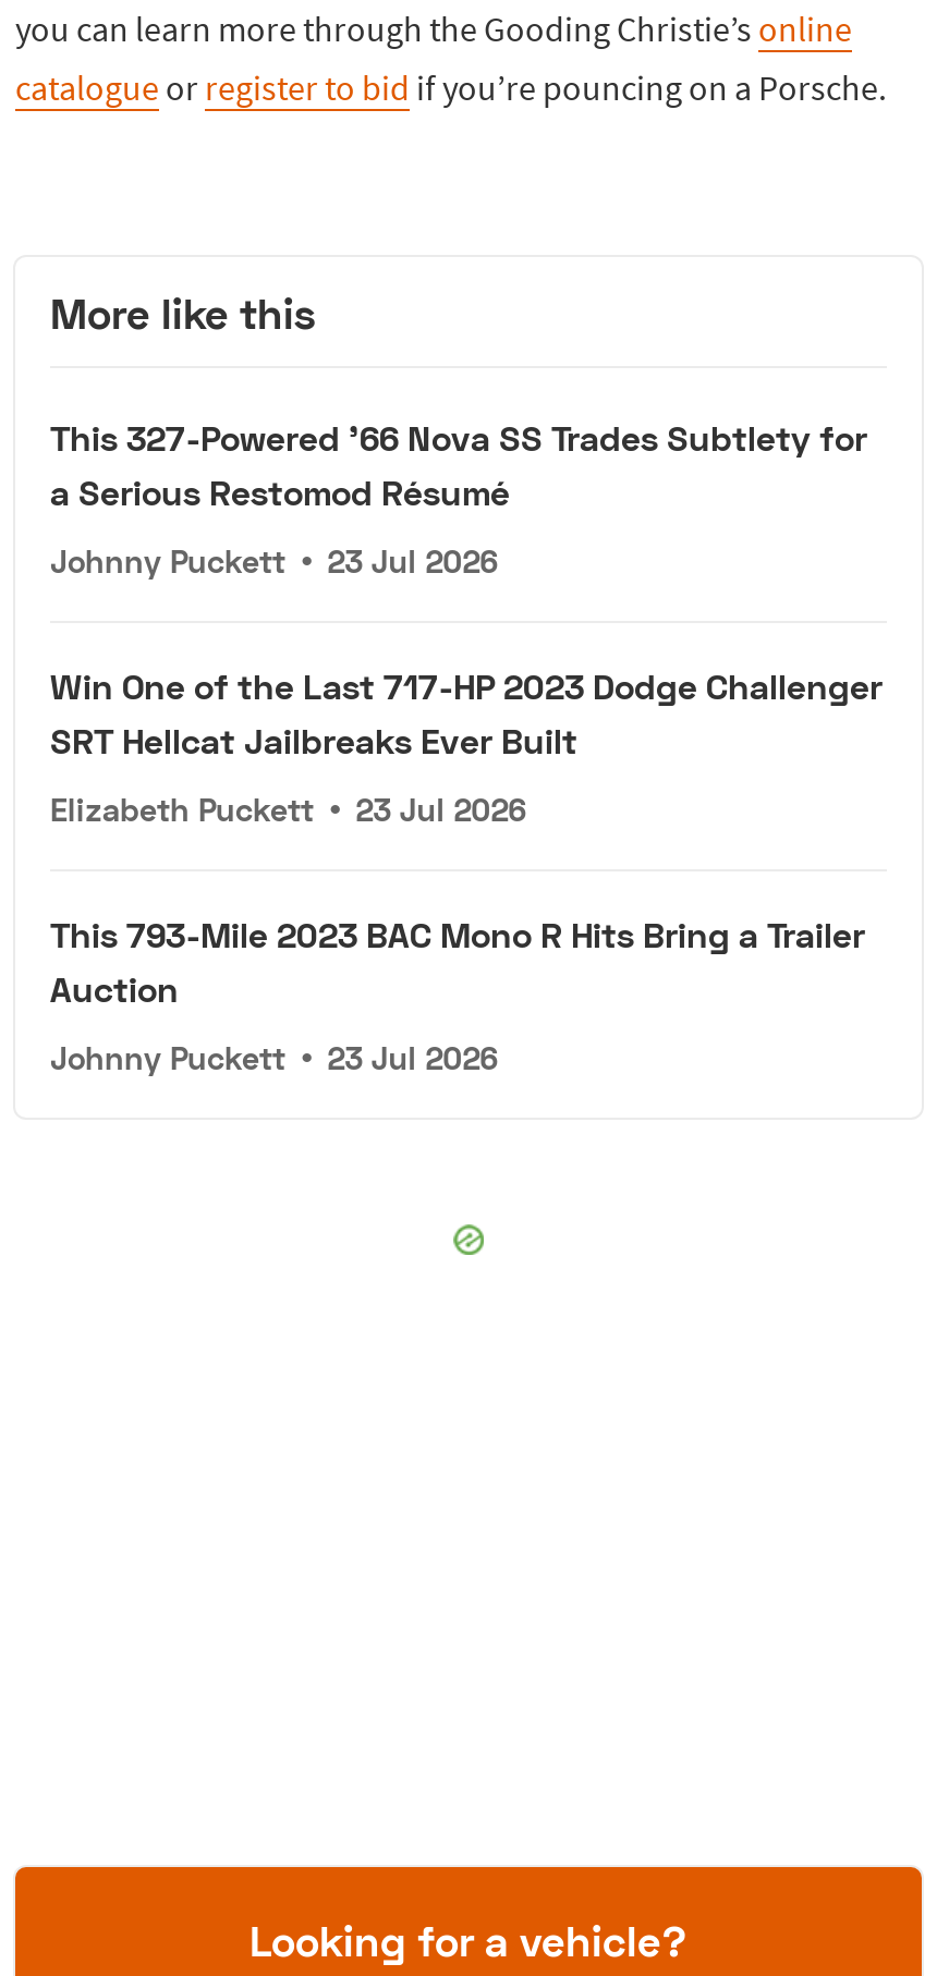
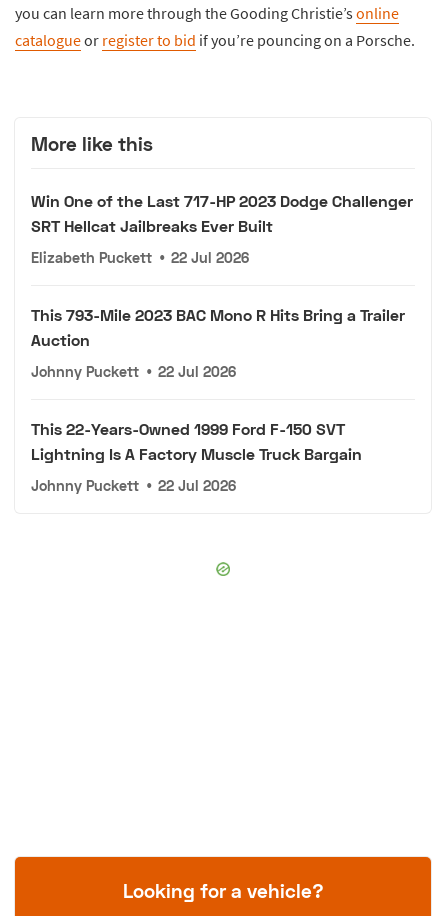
[50,416,867,580] This 327-Powered '66 Nova SS Trades Subtlety for | a Serious Restomod Résumé | Johnny Puckett • 23 Jul 2026 -> none
moved [50,664,883,760] -> [31,191,413,235]: Win One of the Last 717-HP 2023 Dodge Challenger | SRT Hellcat Jailbreaks Ever Built
[50,791,526,828] Elizabeth Puckett • 23 Jul 2026 -> [31,249,249,266] Elizabeth Puckett • 22 Jul 2026
moved [50,913,865,1009] -> [31,305,405,349]: This 793-Mile 2023 BAC Mono R Hits Bring a Trailer | Auction
[50,1039,497,1076] Johnny Puckett • 23 Jul 2026 -> [31,363,362,494] Johnny Puckett • 22 Jul 2026 | This 22-Years-Owned 1999 Ford F-150 SVT | Lightning Is A Factory Muscle Truck Bargain | Johnny Puckett • 22 Jul 2026

